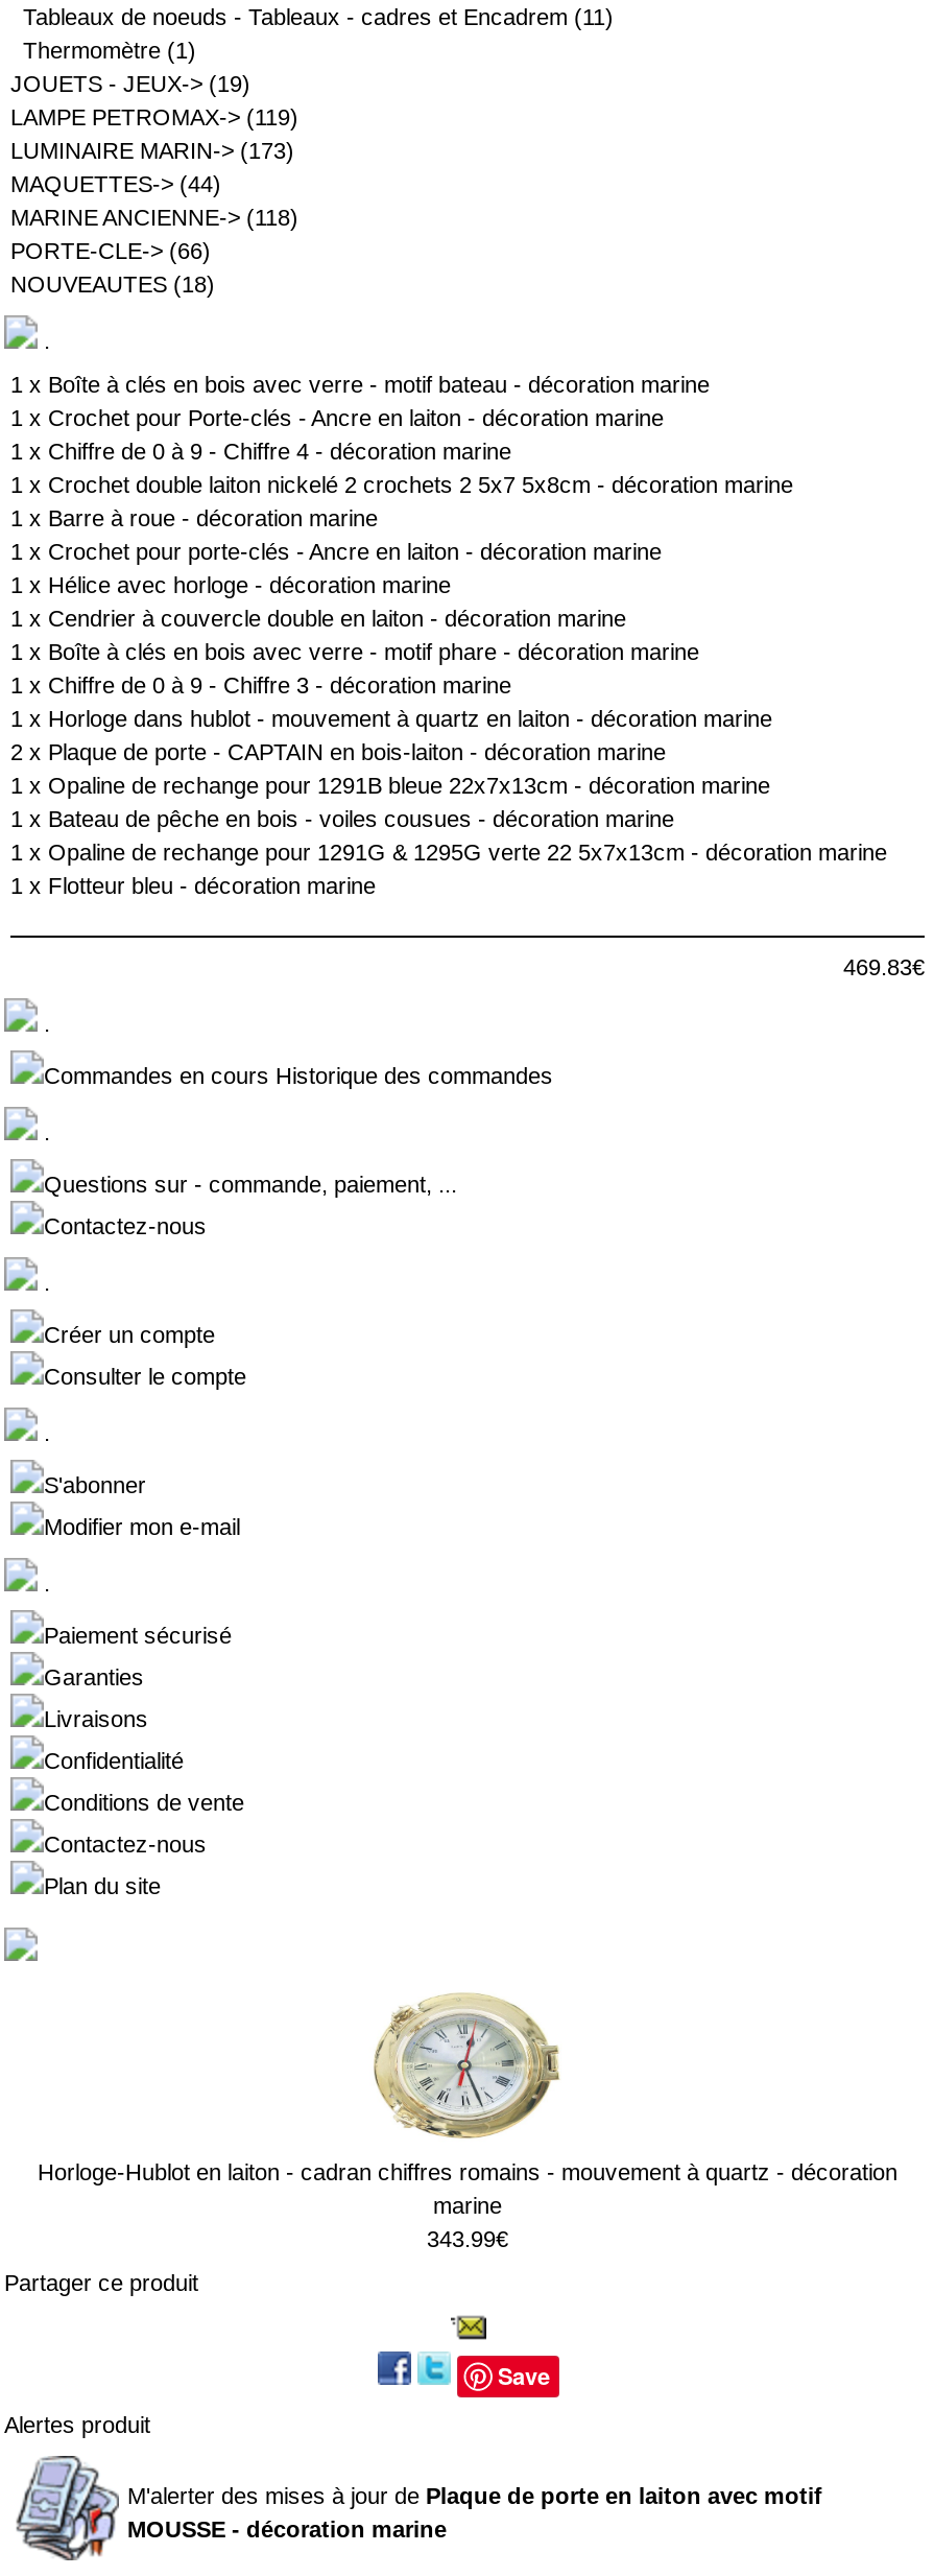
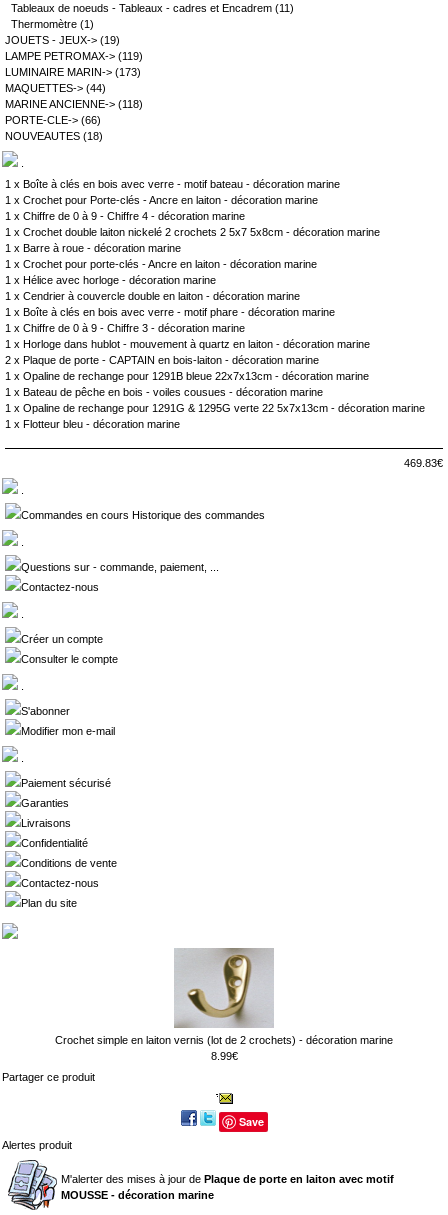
[38,1990,897,2252] [image] | Horloge-Hublot en laiton - cadran chiffres romains - mouvement à quartz - décoration | marine | 343.99€ -> [55,947,393,1062] [image] | Crochet simple en laiton vernis (lot de 2 crochets) - décoration marine | 8.99€

